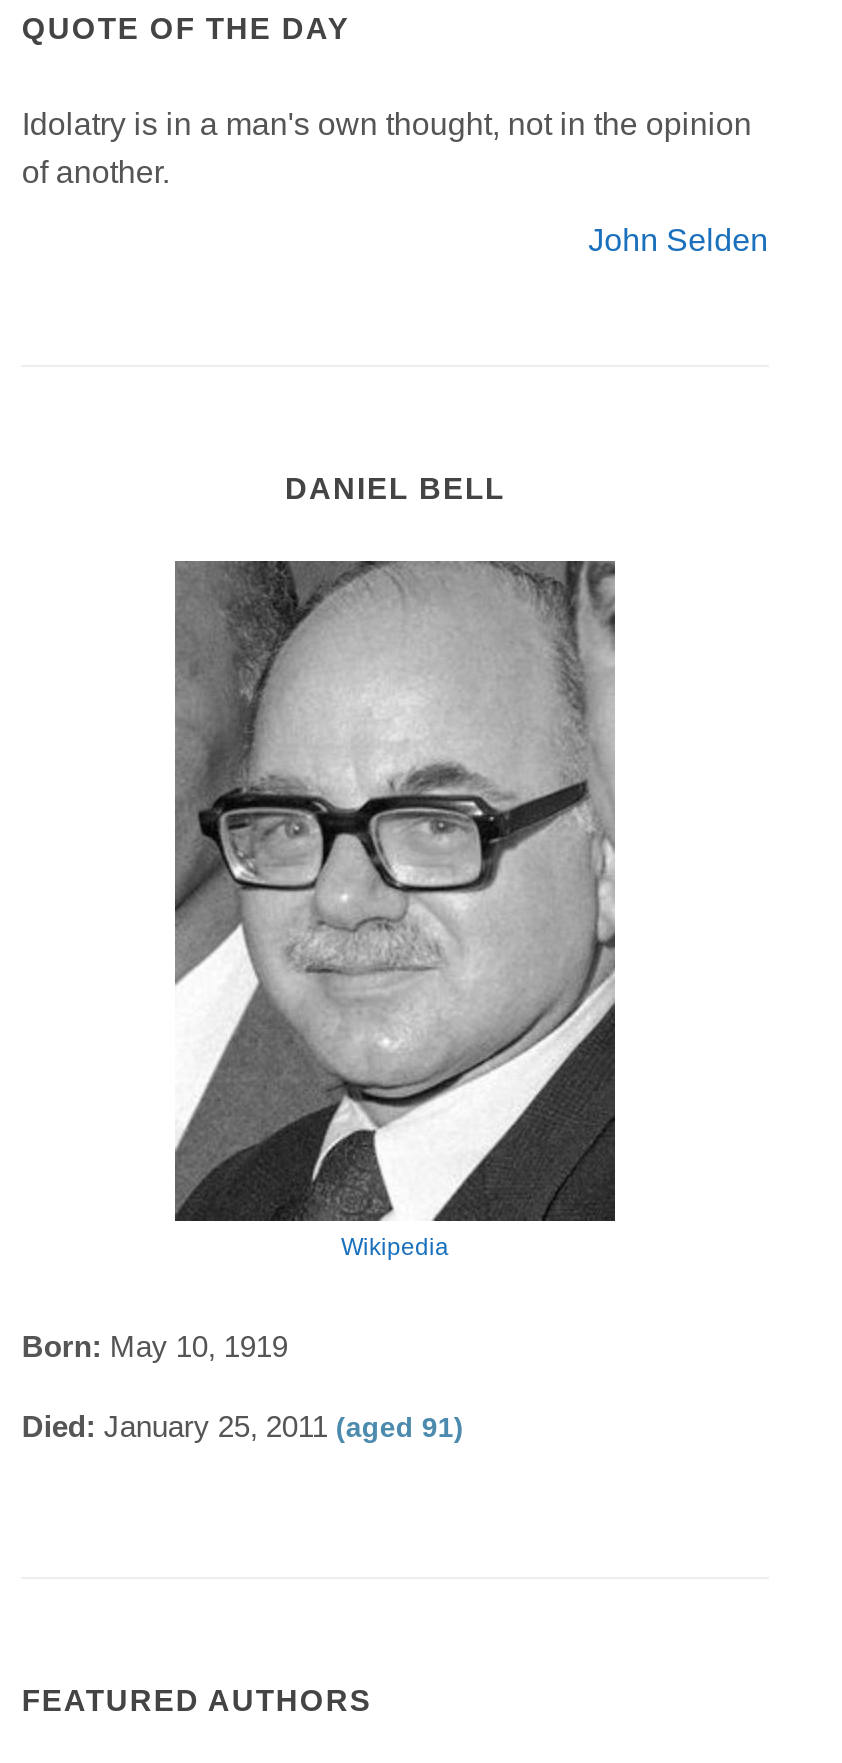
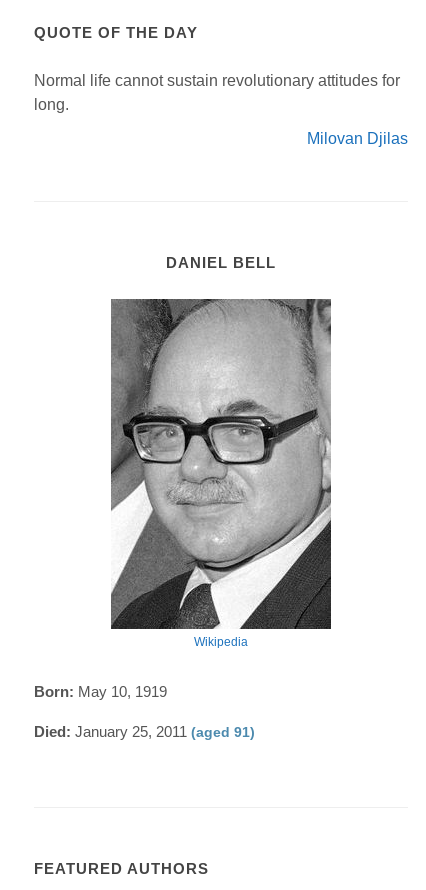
[22,106,752,188] Idolatry is in a man's own thought, not in the opinion | of another. -> [34,72,400,113] Normal life cannot sustain revolutionary attitudes for | long.
[588,222,768,256] John Selden -> [307,130,408,147] Milovan Djilas

